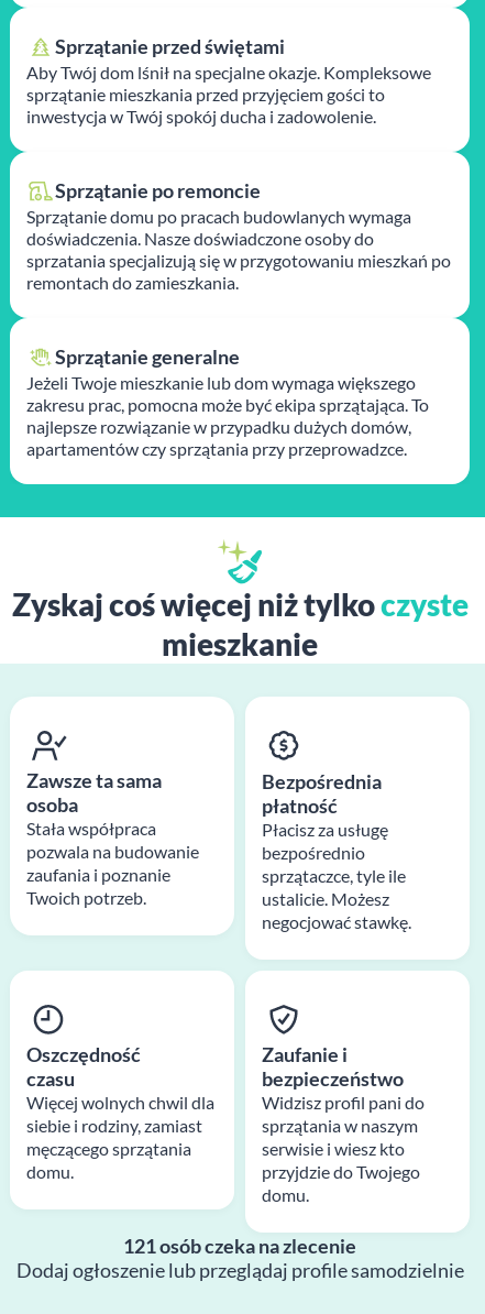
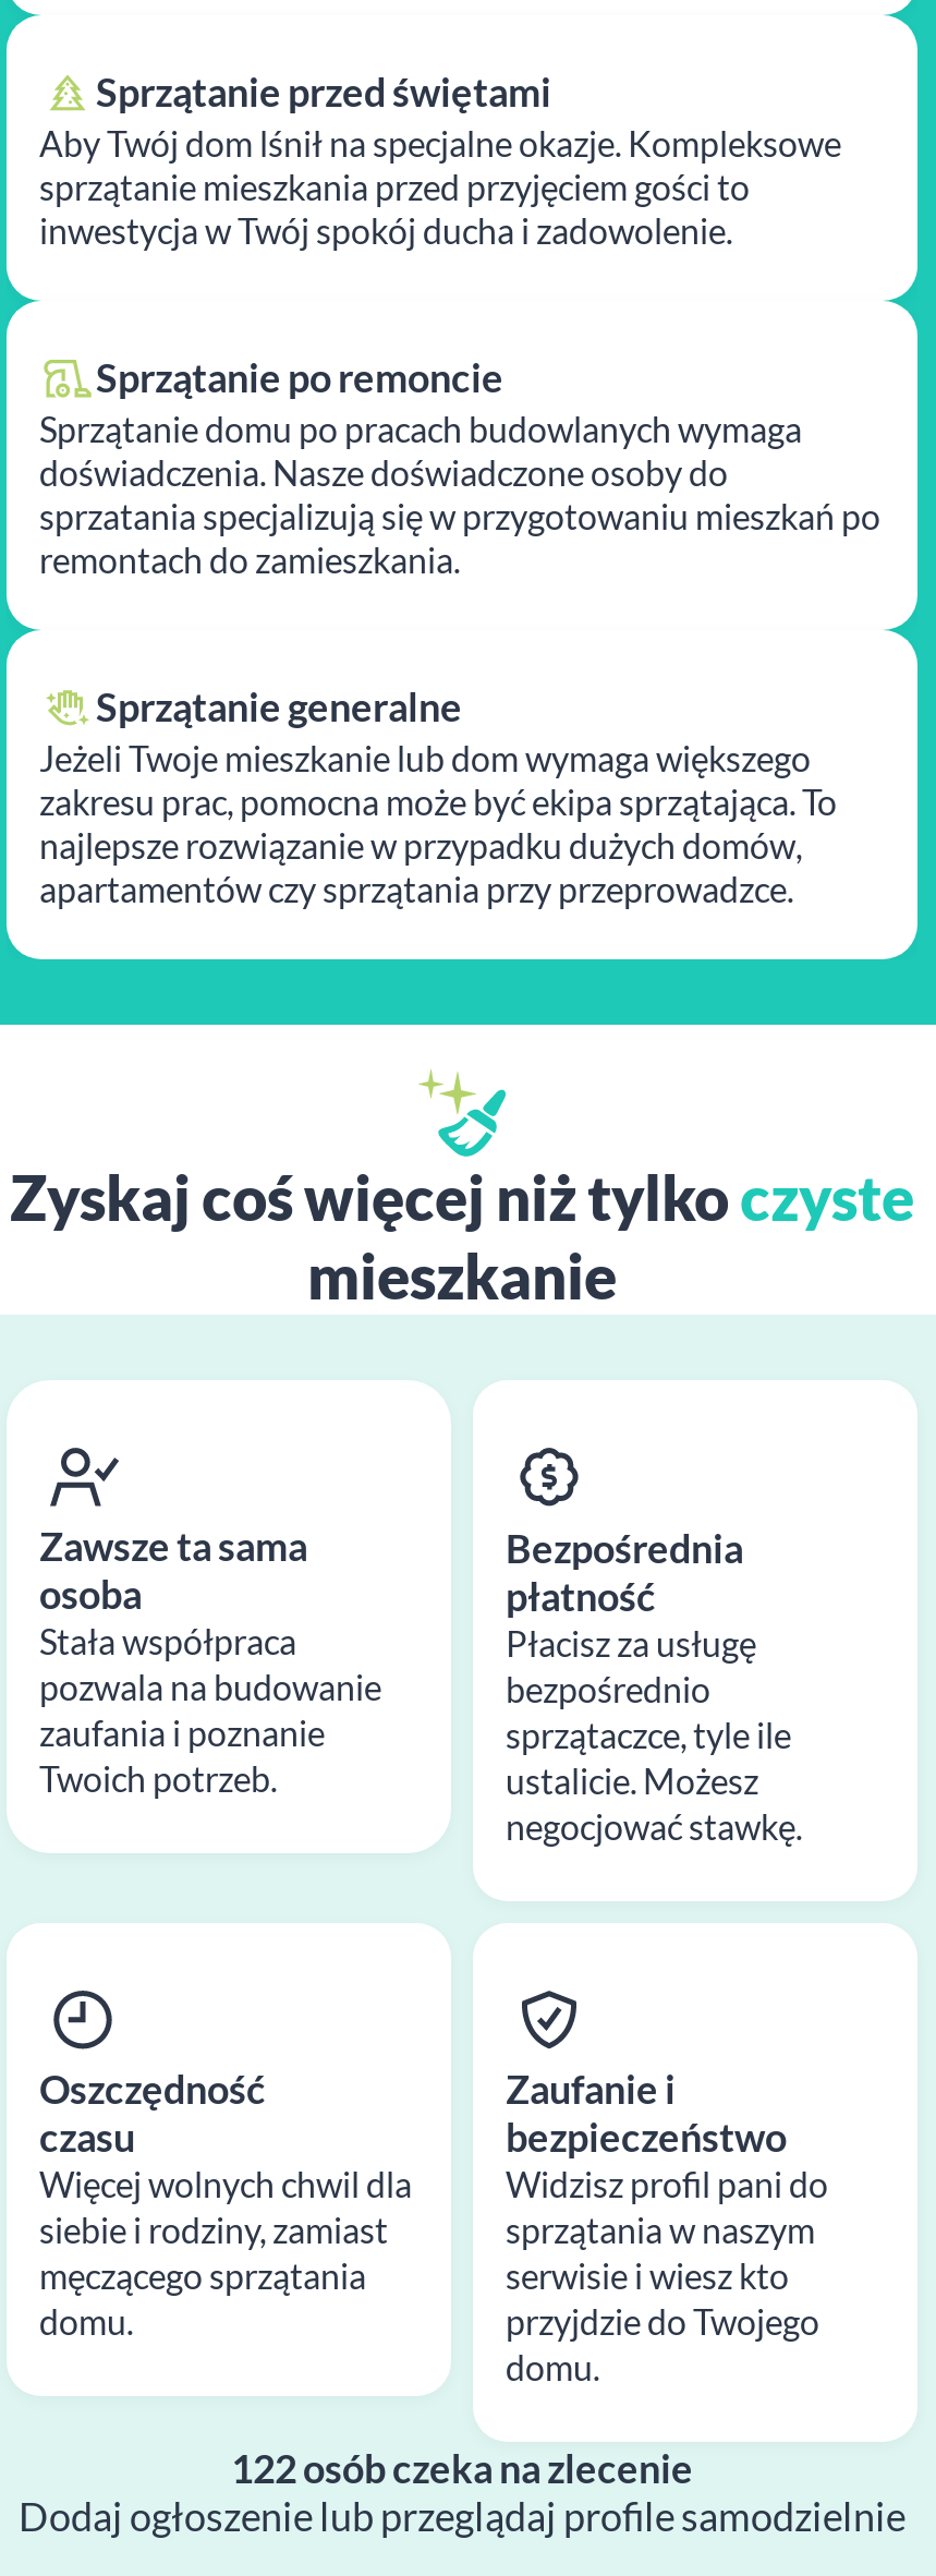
[123,1234,356,1258] 121 osób czeka na zlecenie -> [231,2444,693,2492] 122 osób czeka na zlecenie

